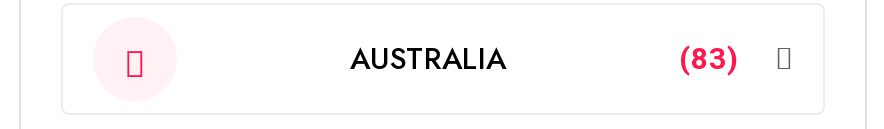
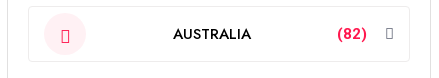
[679,40,739,76] (83) -> [337,25,367,43] (82)

